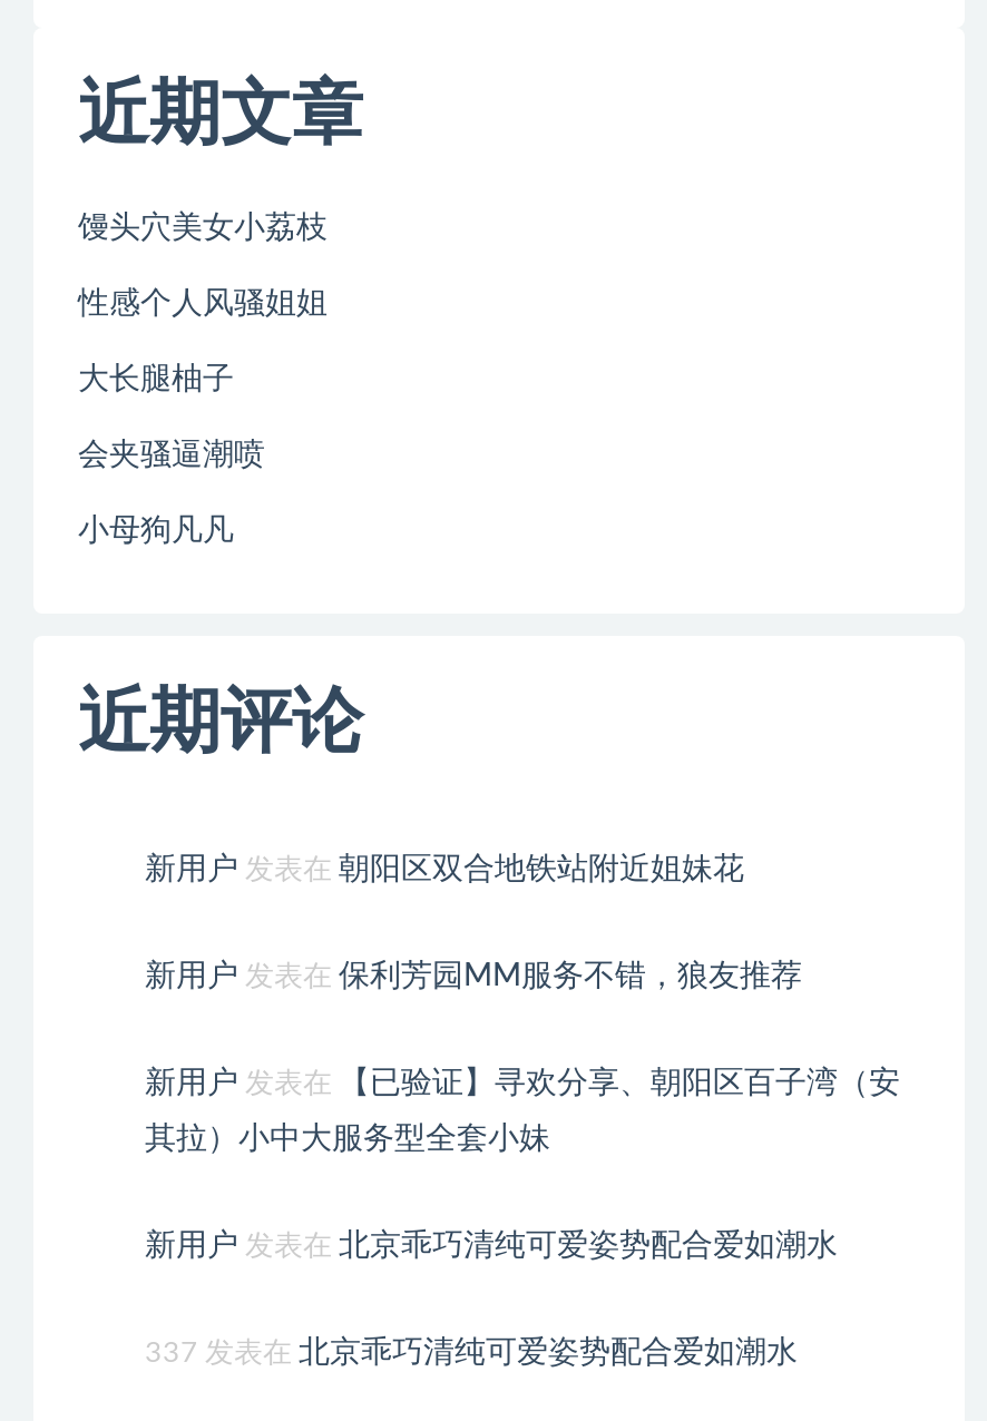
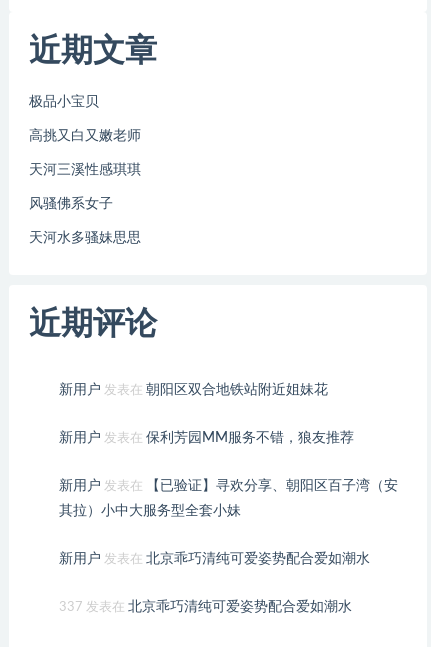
[78,213,328,244] 馒头穴美女小荔枝 -> [29,95,99,109] 极品小宝贝
[78,288,328,320] 性感个人风骚姐姐 -> [29,129,141,143] 高挑又白又嫩老师
[78,364,234,395] 大长腿柚子 -> [29,163,141,177] 天河三溪性感琪琪
[78,440,265,471] 会夹骚逼潮喷 -> [29,197,113,211] 风骚佛系女子
[78,516,234,547] 小母狗凡凡 -> [29,231,141,245] 天河水多骚妹思思

